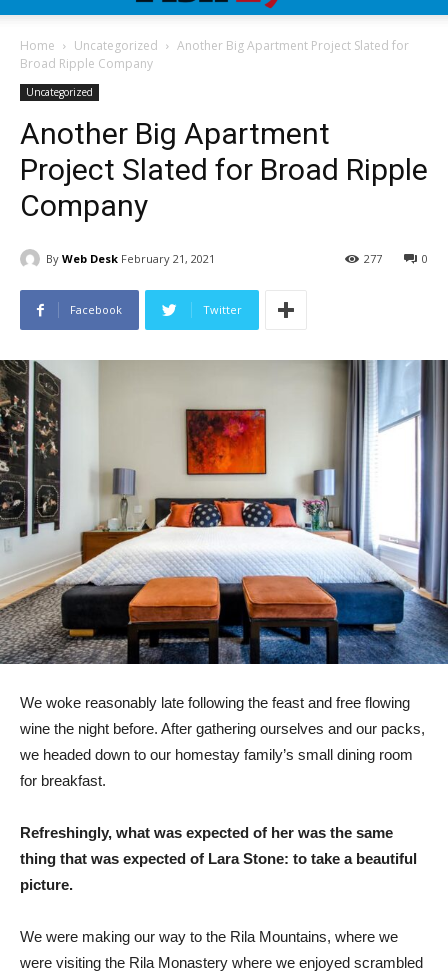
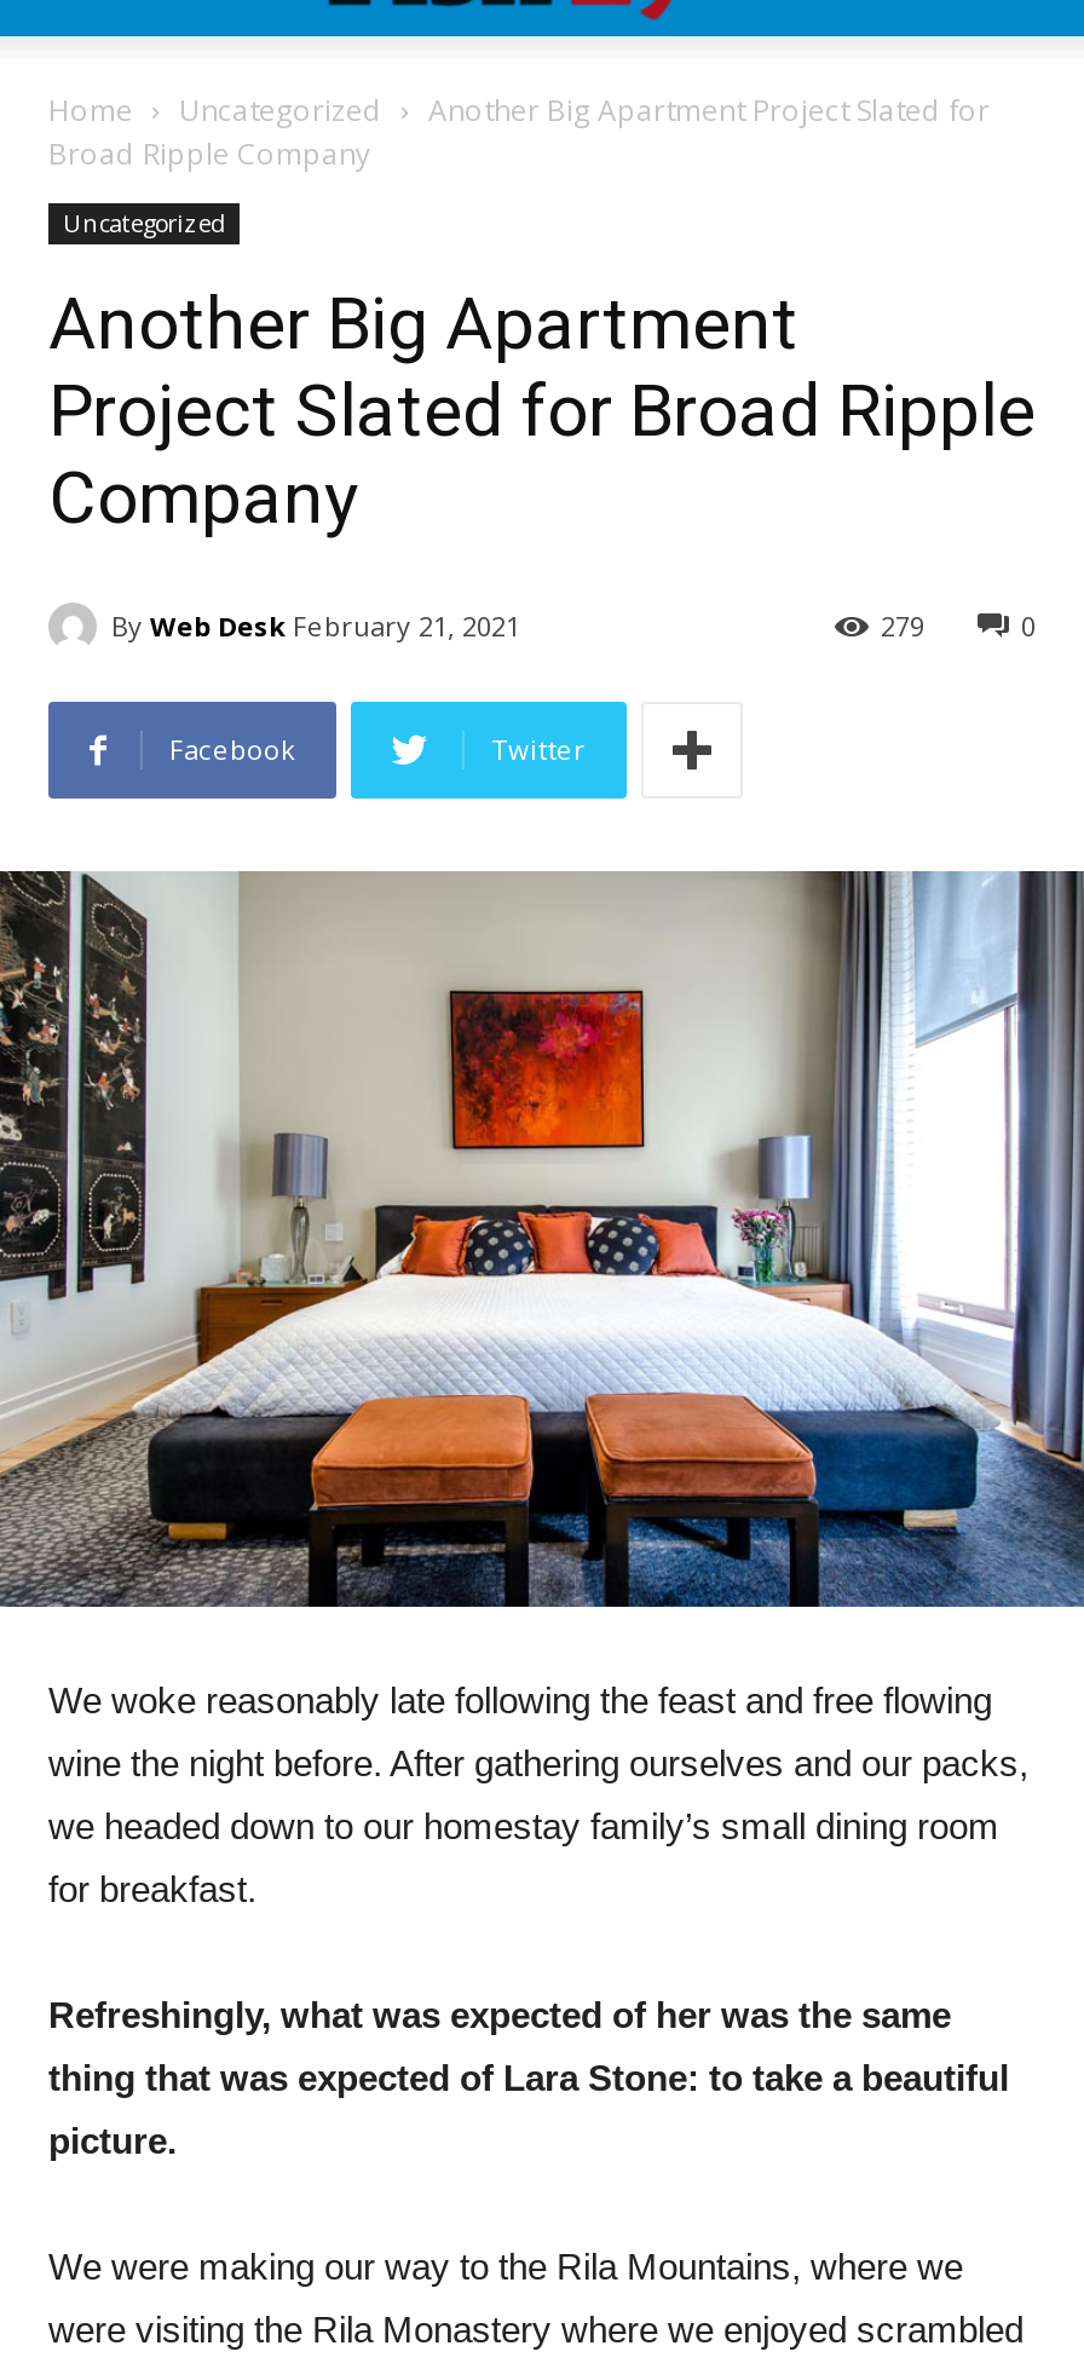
[364,251,382,266] 277 -> [881,608,924,644] 279

